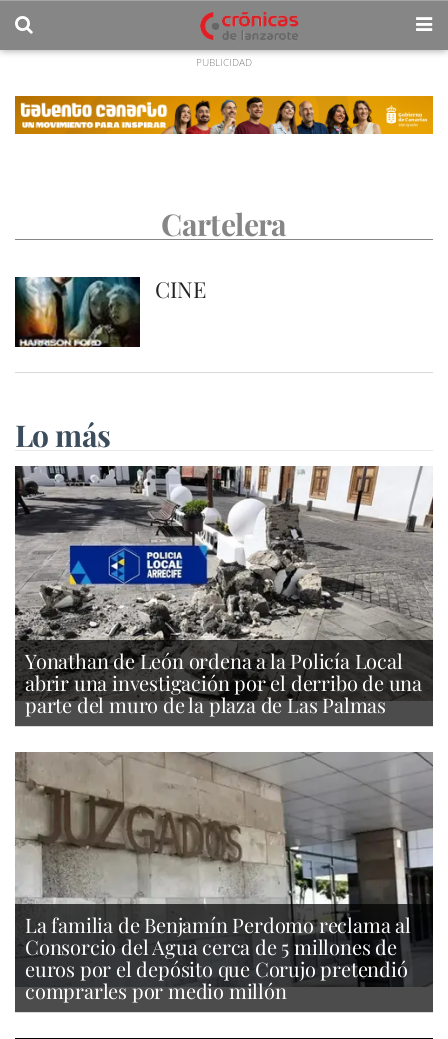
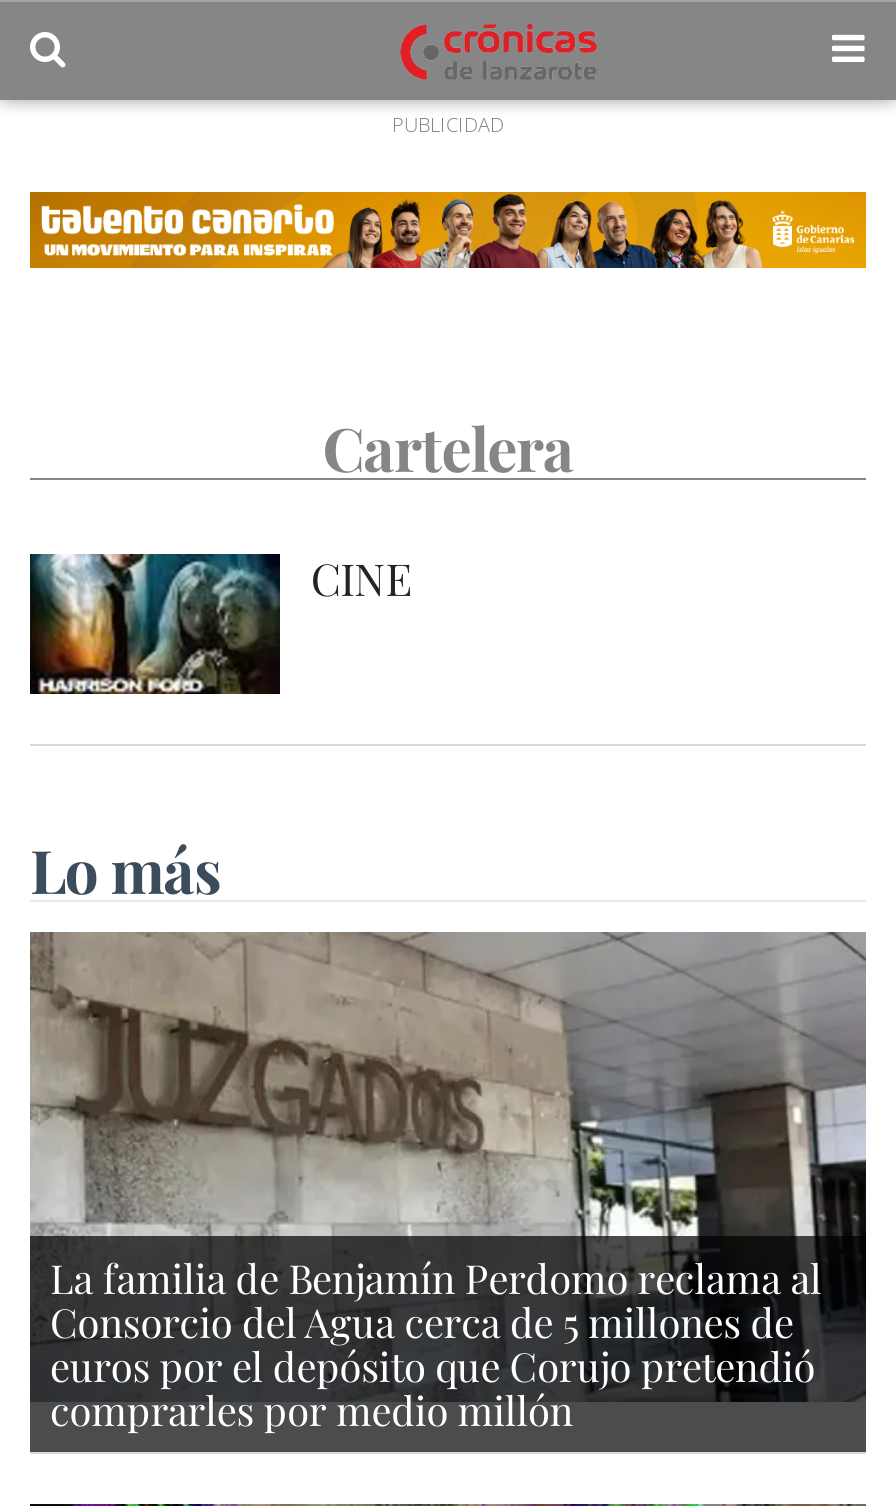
[14,465,434,718] [image] | Yonathan de León ordena a la Policía Local | abrir una investigación por el derribo de una | parte del muro de la plaza de Las Palmas -> none

